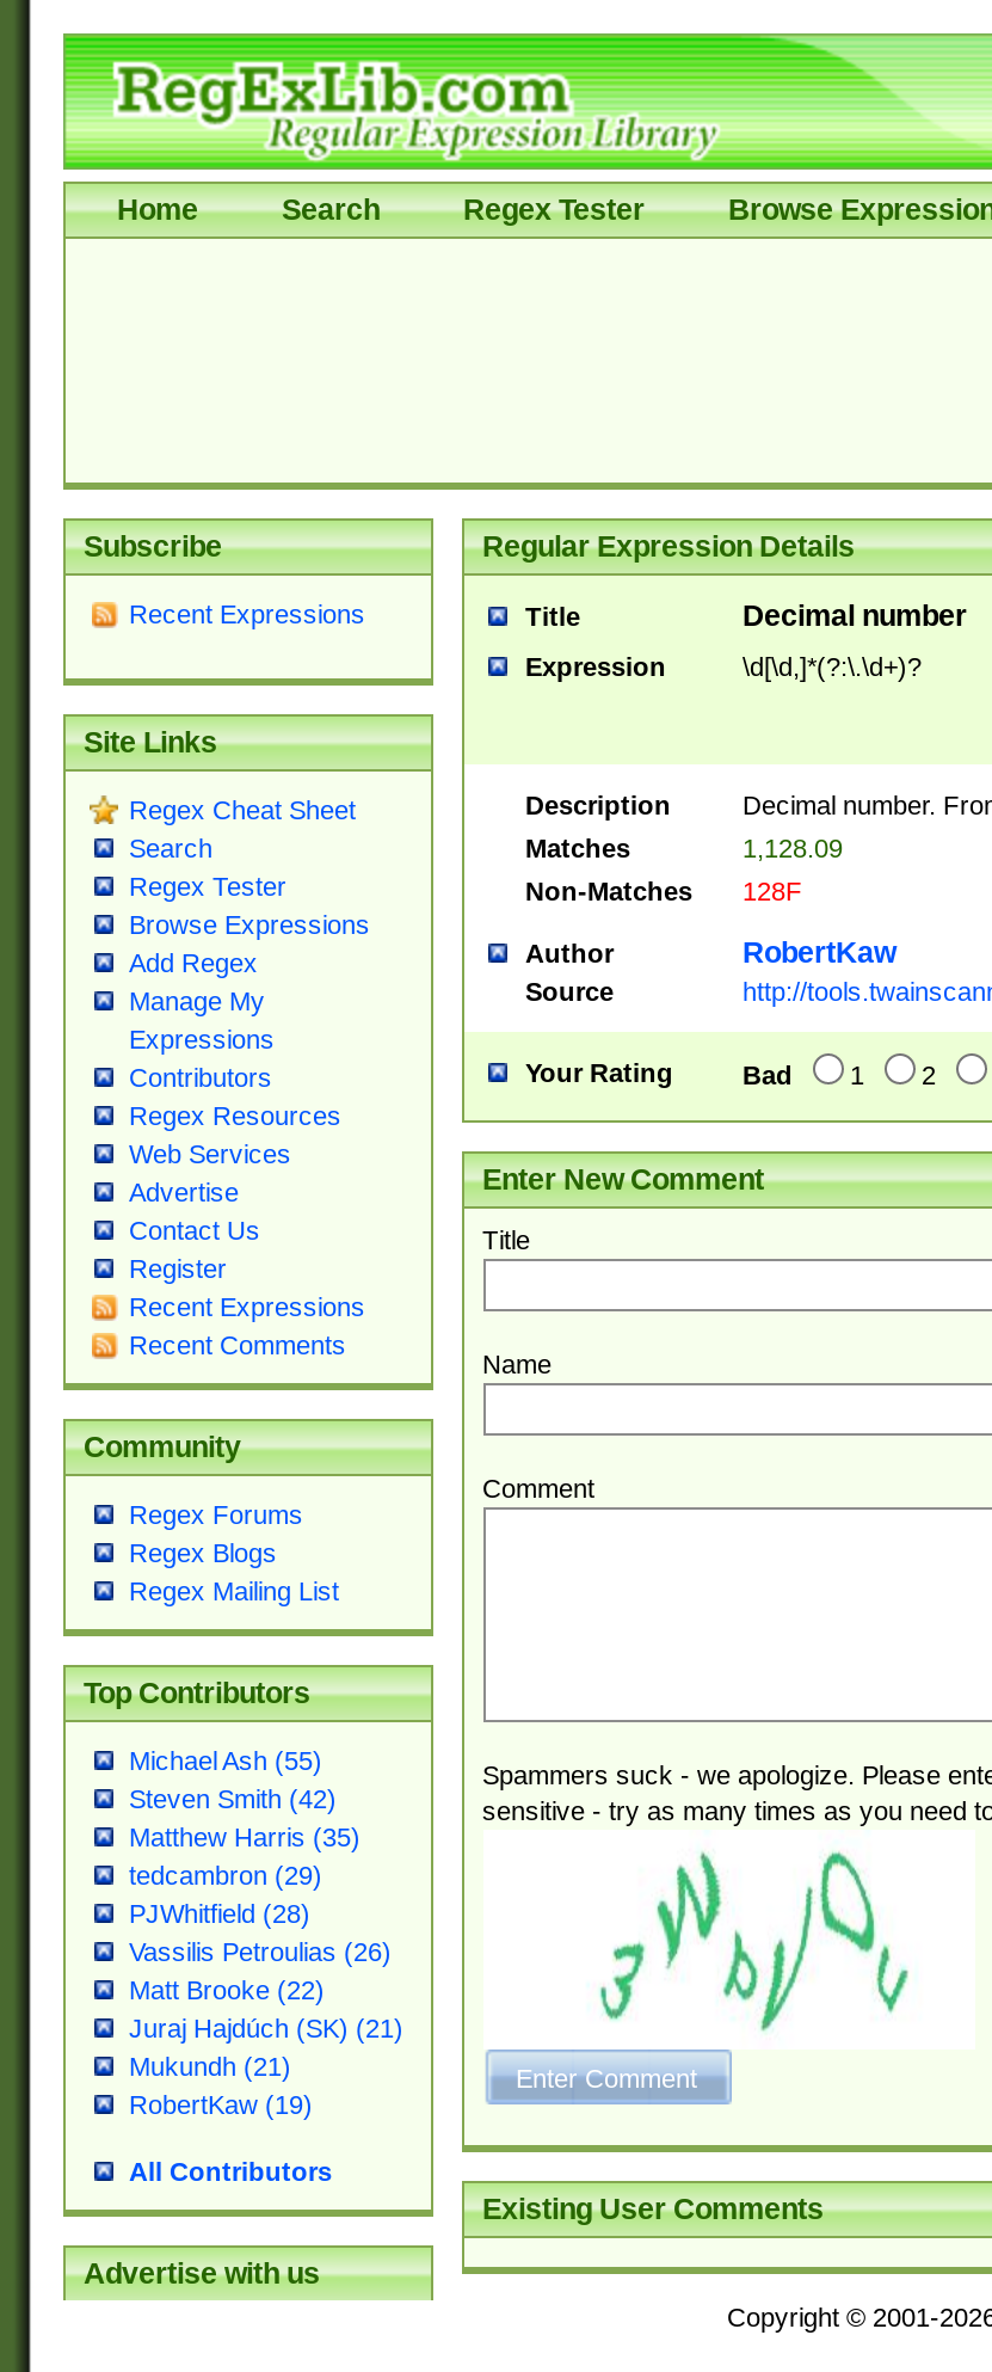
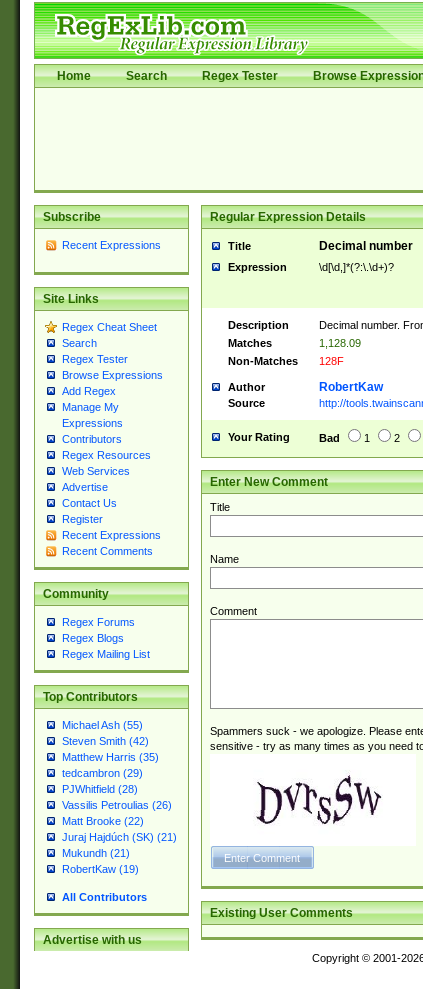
[596,1849,911,2033] [image] -> [256,764,387,838] [image]

